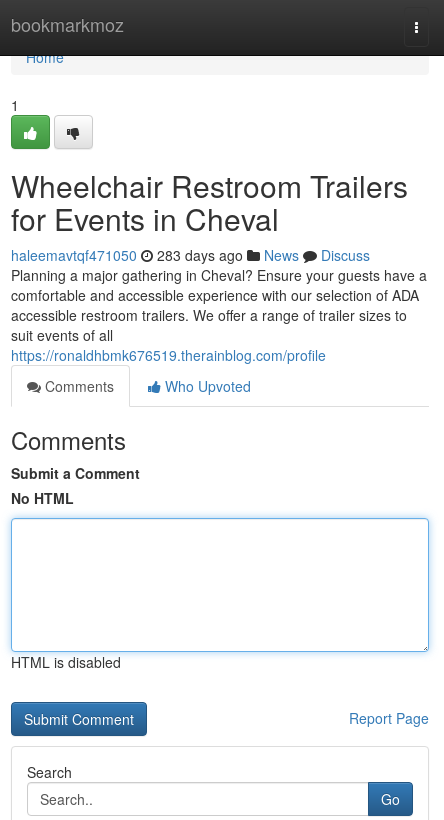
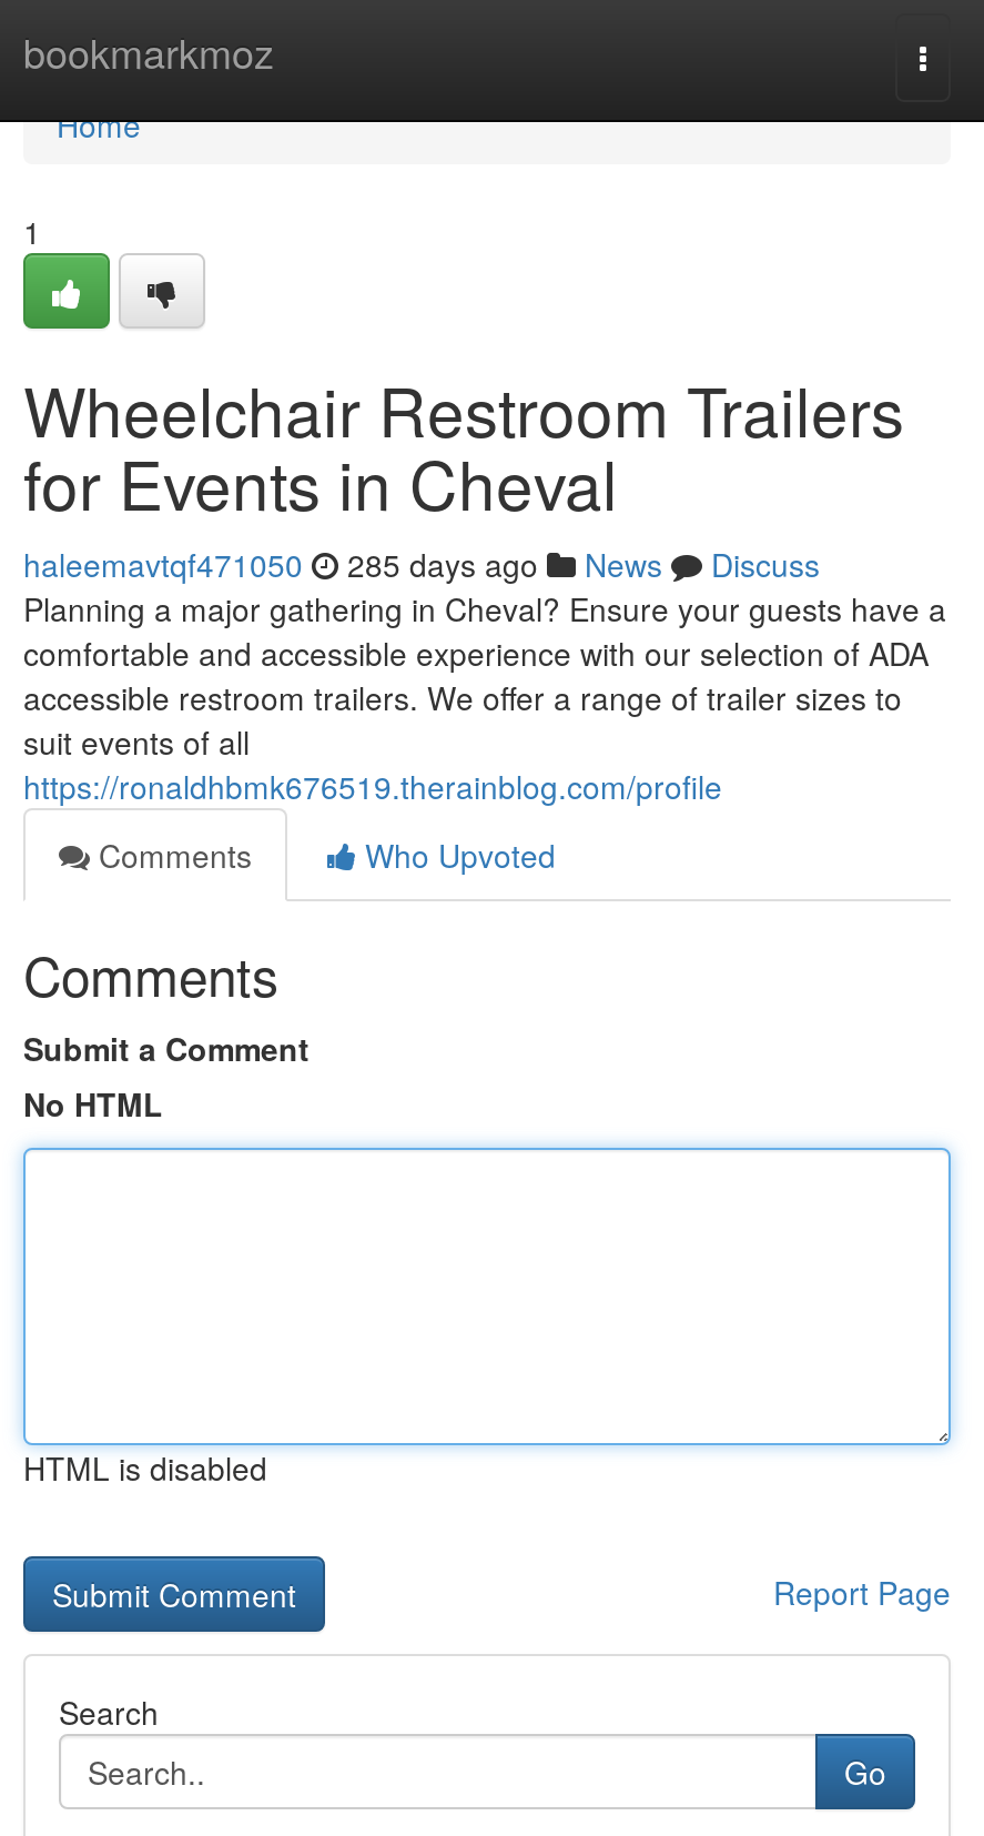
[11,245,370,265] haleemavtqf471050 283 days ago News Discuss -> [23,542,820,586] haleemavtqf471050 285 days ago News Discuss

